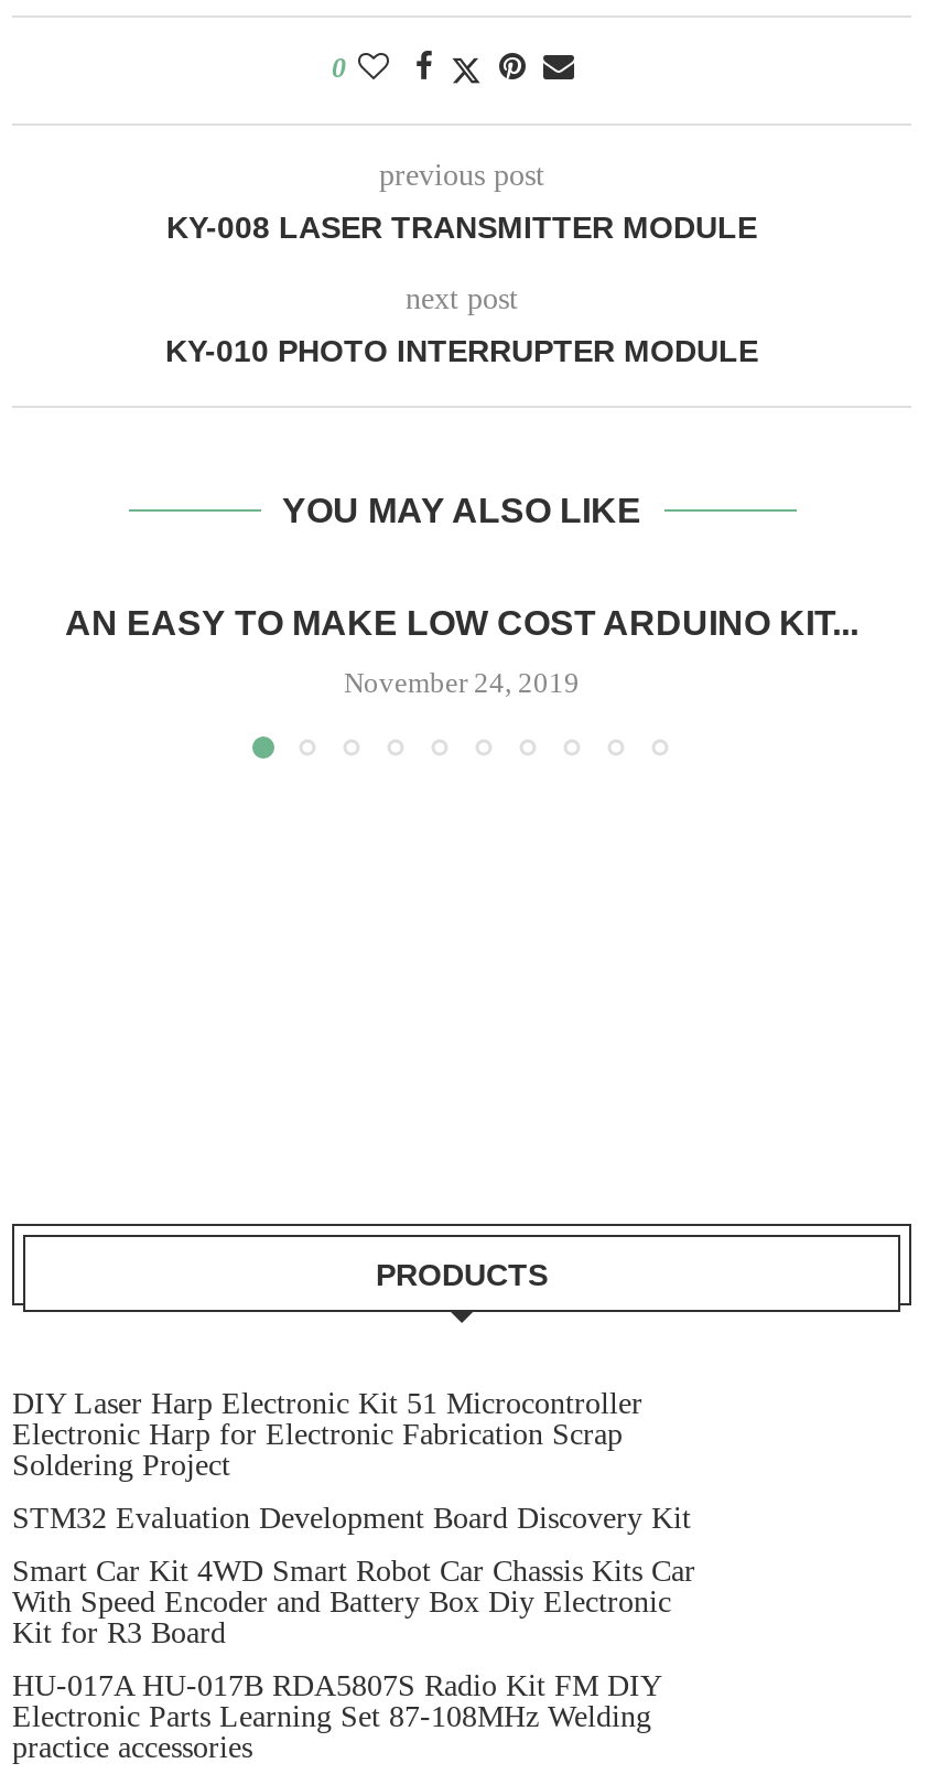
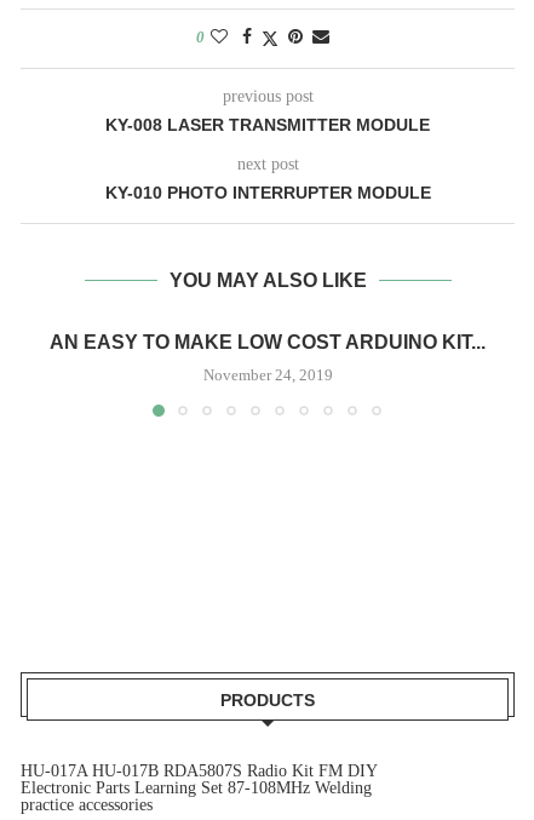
[12,1387,695,1649] DIY Laser Harp Electronic Kit 51 Microcontroller | Electronic Harp for Electronic Fabrication Scrap | Soldering Project | STM32 Evaluation Development Board Discovery Kit | Smart Car Kit 4WD Smart Robot Car Chassis Kits Car | With Speed Encoder and Battery Box Diy Electronic | Kit for R3 Board -> none

